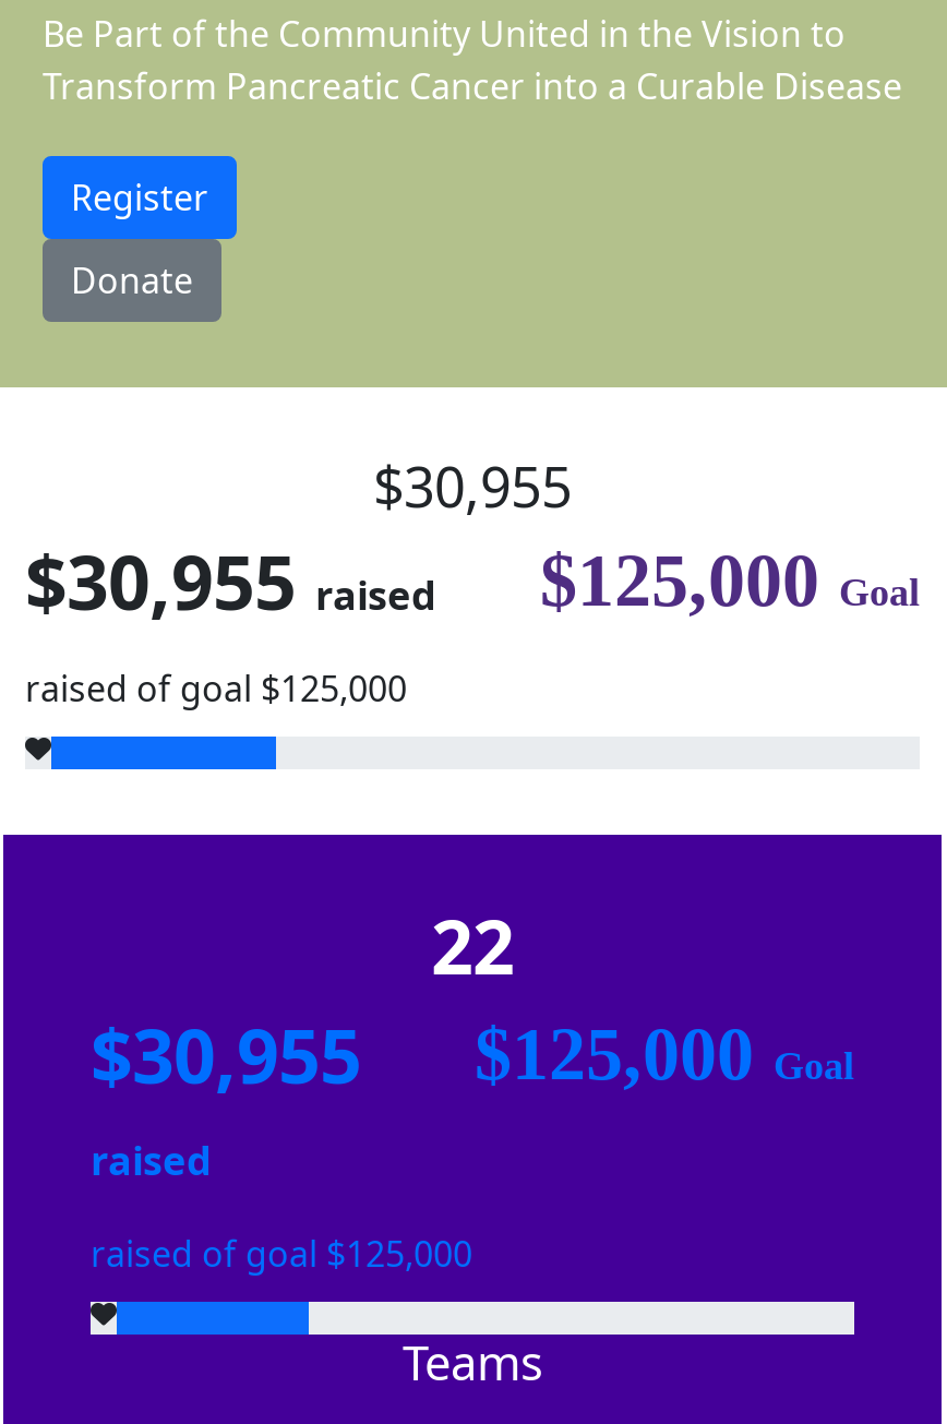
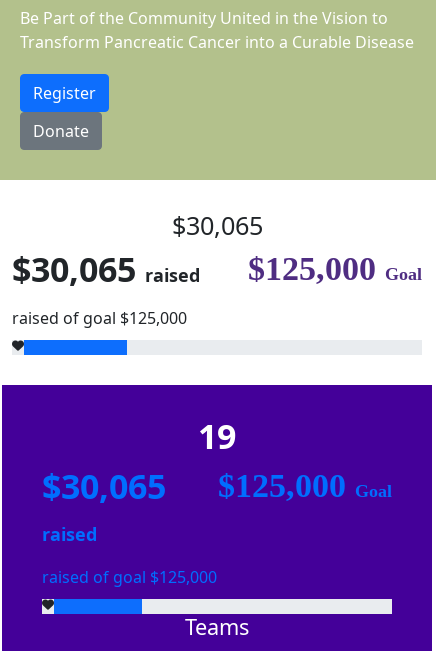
[373,448,572,523] $30,955 -> [171,208,262,242] $30,065
[25,531,920,632] $30,955 raised $125,000 Goal -> [12,246,422,292] $30,065 raised $125,000 Goal
[431,896,514,996] 22 -> [198,413,236,459] 19
[91,1005,854,1105] $30,955 $125,000 Goal -> [42,463,392,509] $30,065 $125,000 Goal

